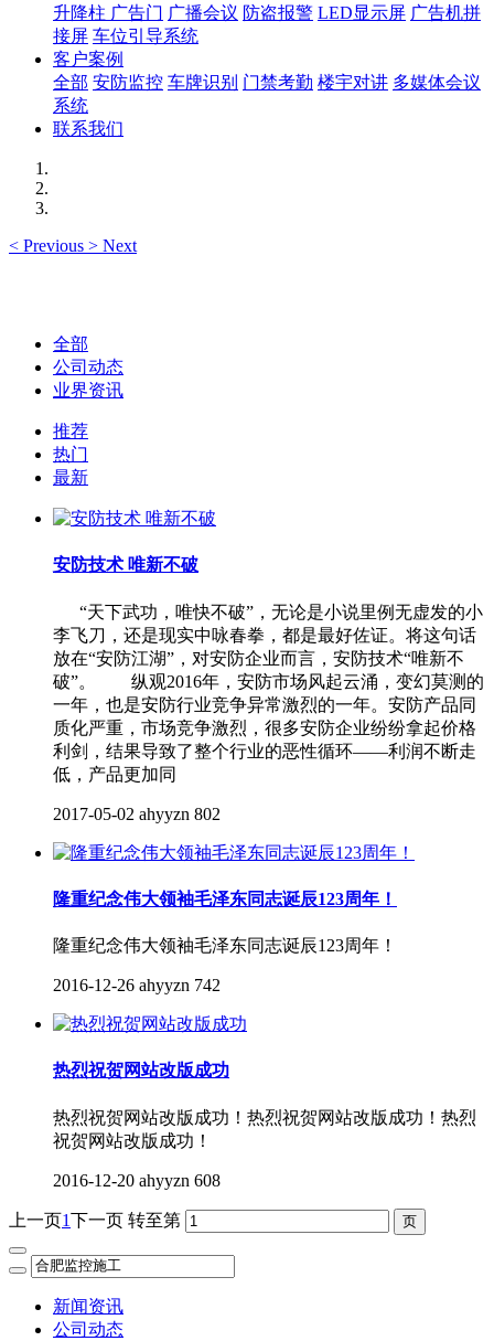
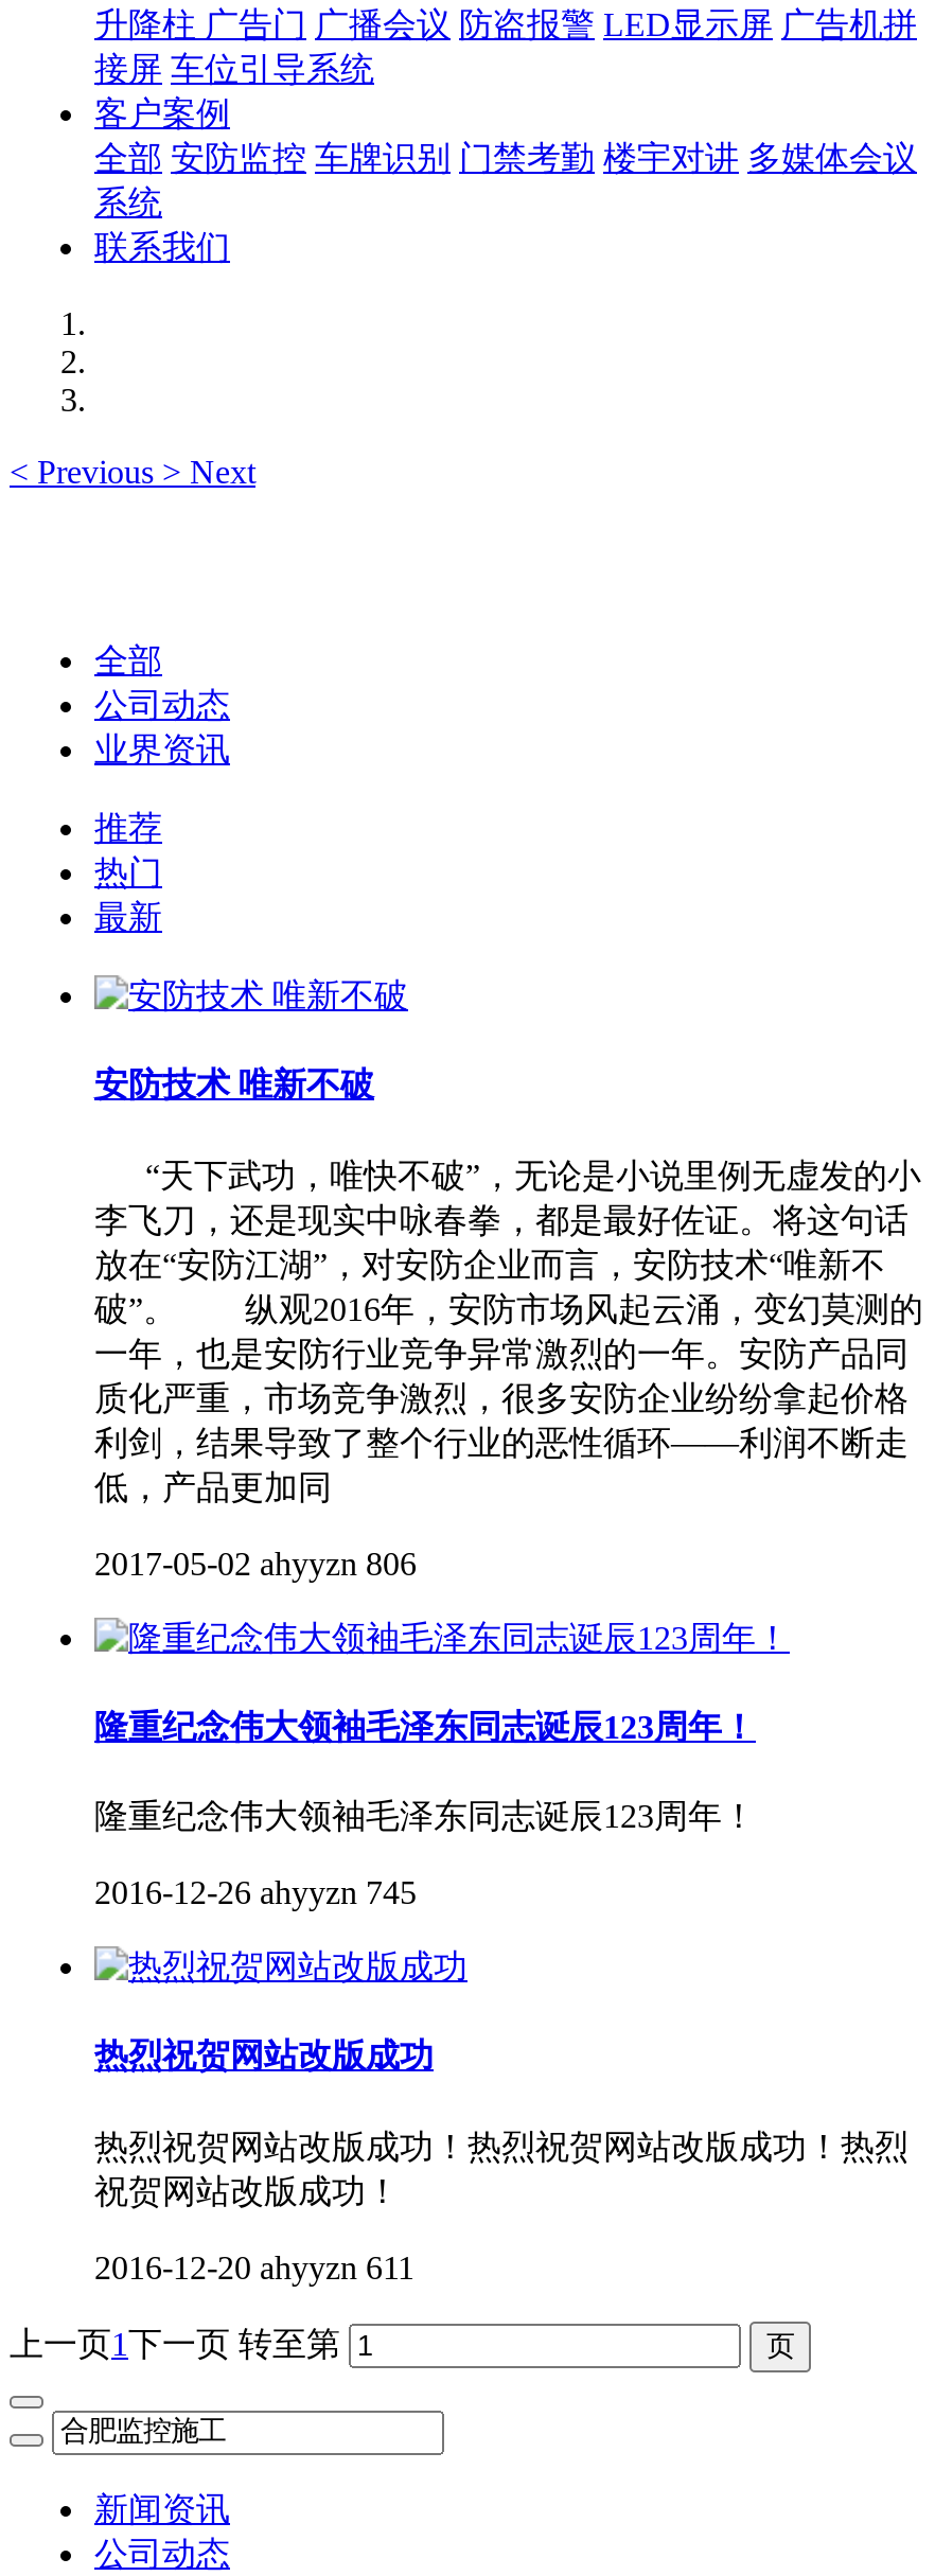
[53,804,221,823] 2017-05-02 ahyyzn 802 -> [94,1545,417,1581] 2017-05-02 ahyyzn 806
[53,976,221,995] 2016-12-26 ahyyzn 742 -> [94,1874,417,1910] 2016-12-26 ahyyzn 745
[53,1171,221,1189] 2016-12-20 ahyyzn 608 -> [94,2249,414,2285] 2016-12-20 ahyyzn 611

